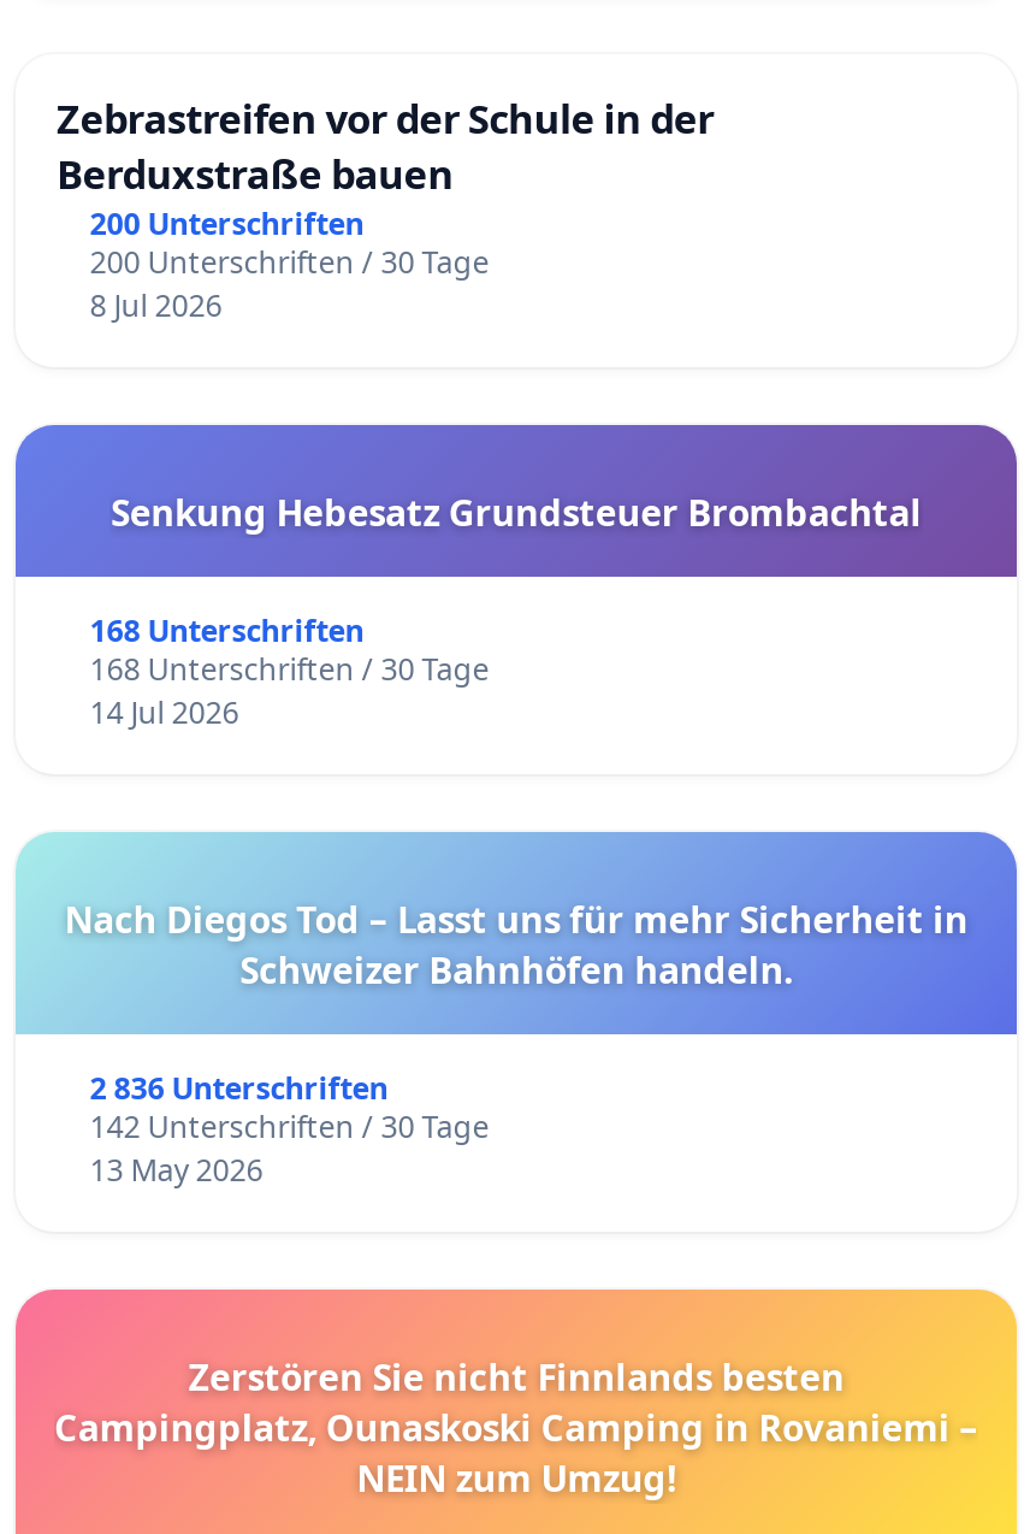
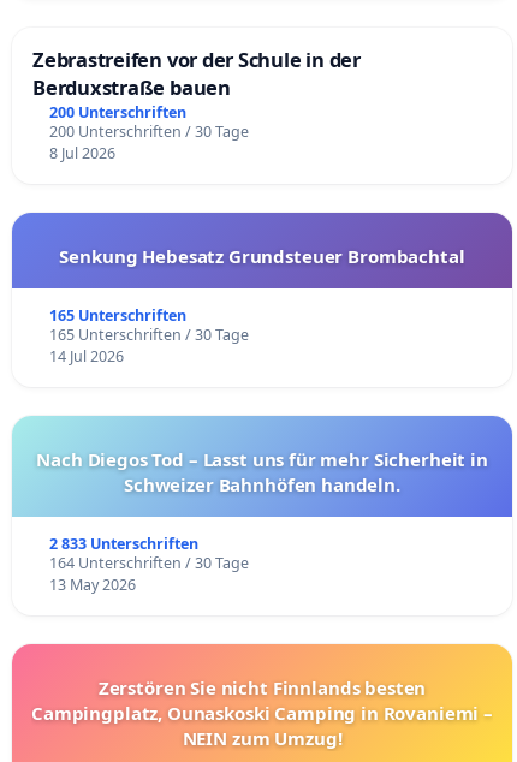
[90,610,364,651] 168 Unterschriften -> [49,305,186,326] 165 Unterschriften
[90,649,489,690] 168 Unterschriften / 30 Tage -> [49,325,249,345] 165 Unterschriften / 30 Tage
[90,1068,388,1109] 2 836 Unterschriften -> [49,534,198,554] 2 833 Unterschriften
[90,1107,489,1147] 142 Unterschriften / 30 Tage -> [49,553,249,573] 164 Unterschriften / 30 Tage

